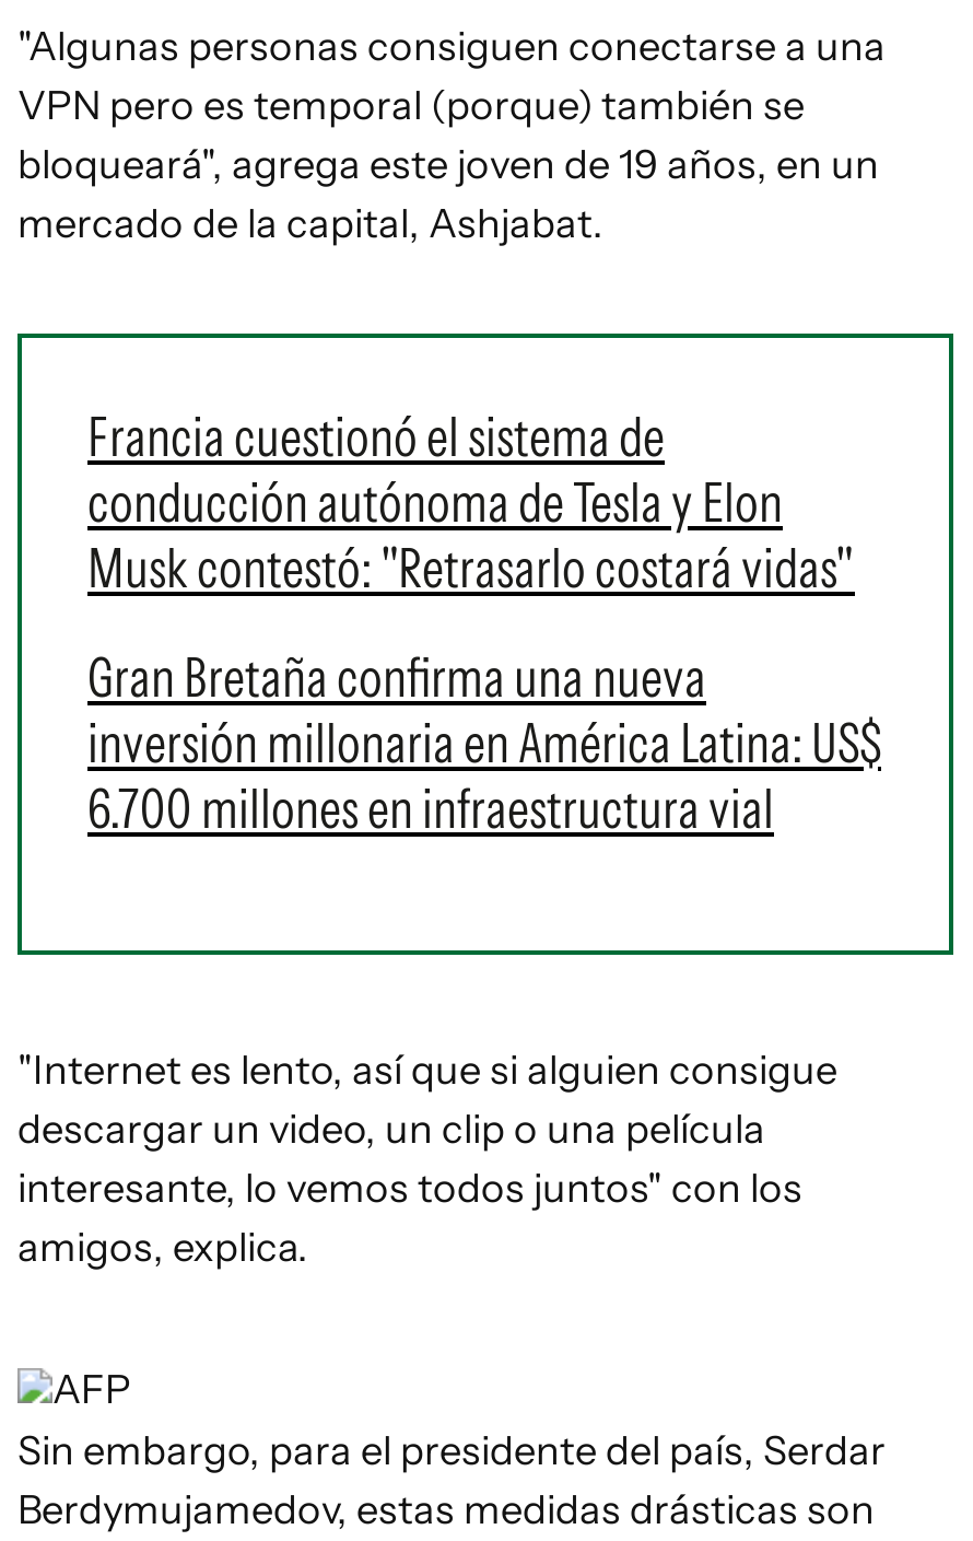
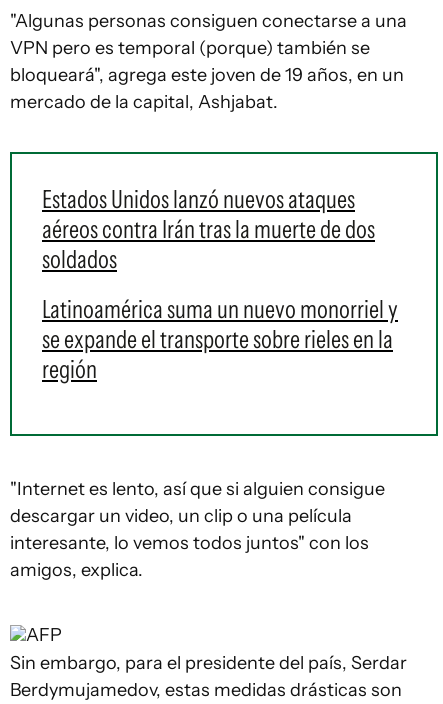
[87,404,855,600] Francia cuestionó el sistema de | conducción autónoma de Tesla y Elon | Musk contestó: "Retrasarlo costará vidas" -> [42,184,375,274] Estados Unidos lanzó nuevos ataques | aéreos contra Irán tras la muerte de dos | soldados
[87,644,881,841] Gran Bretaña confirma una nueva | inversión millonaria en América Latina: US$ | 6.700 millones en infraestructura vial -> [42,294,398,384] Latinoamérica suma un nuevo monorriel y | se expande el transporte sobre rieles en la | región

